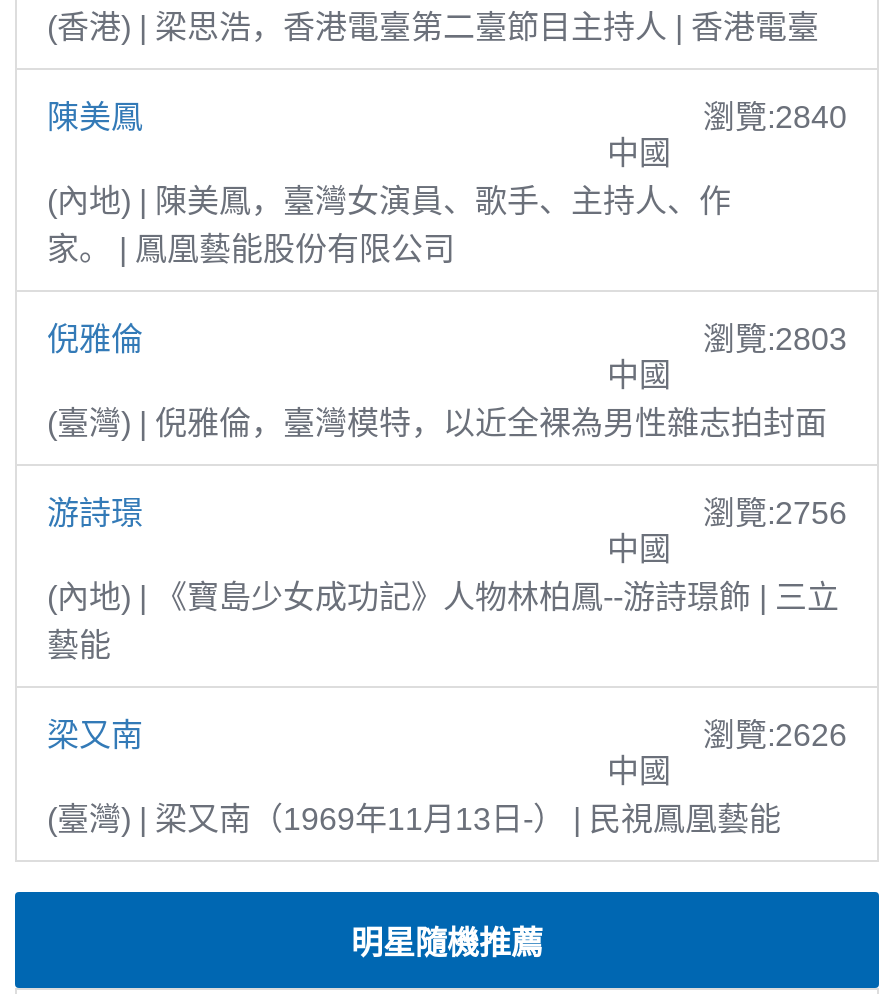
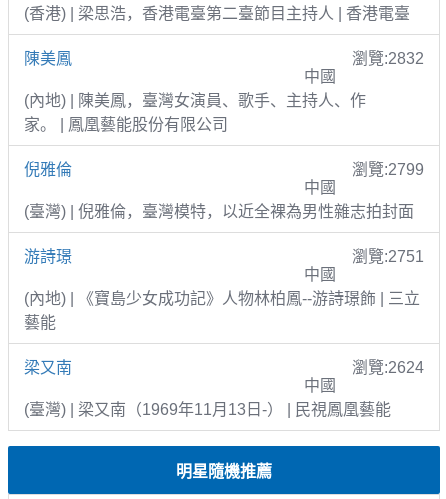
[703,99,847,133] 瀏覽:2840 -> [352,50,424,67] 瀏覽:2832
[703,321,847,355] 瀏覽:2803 -> [352,161,424,178] 瀏覽:2799
[703,495,847,529] 瀏覽:2756 -> [352,248,424,265] 瀏覽:2751
[703,717,847,751] 瀏覽:2626 -> [352,359,424,376] 瀏覽:2624

